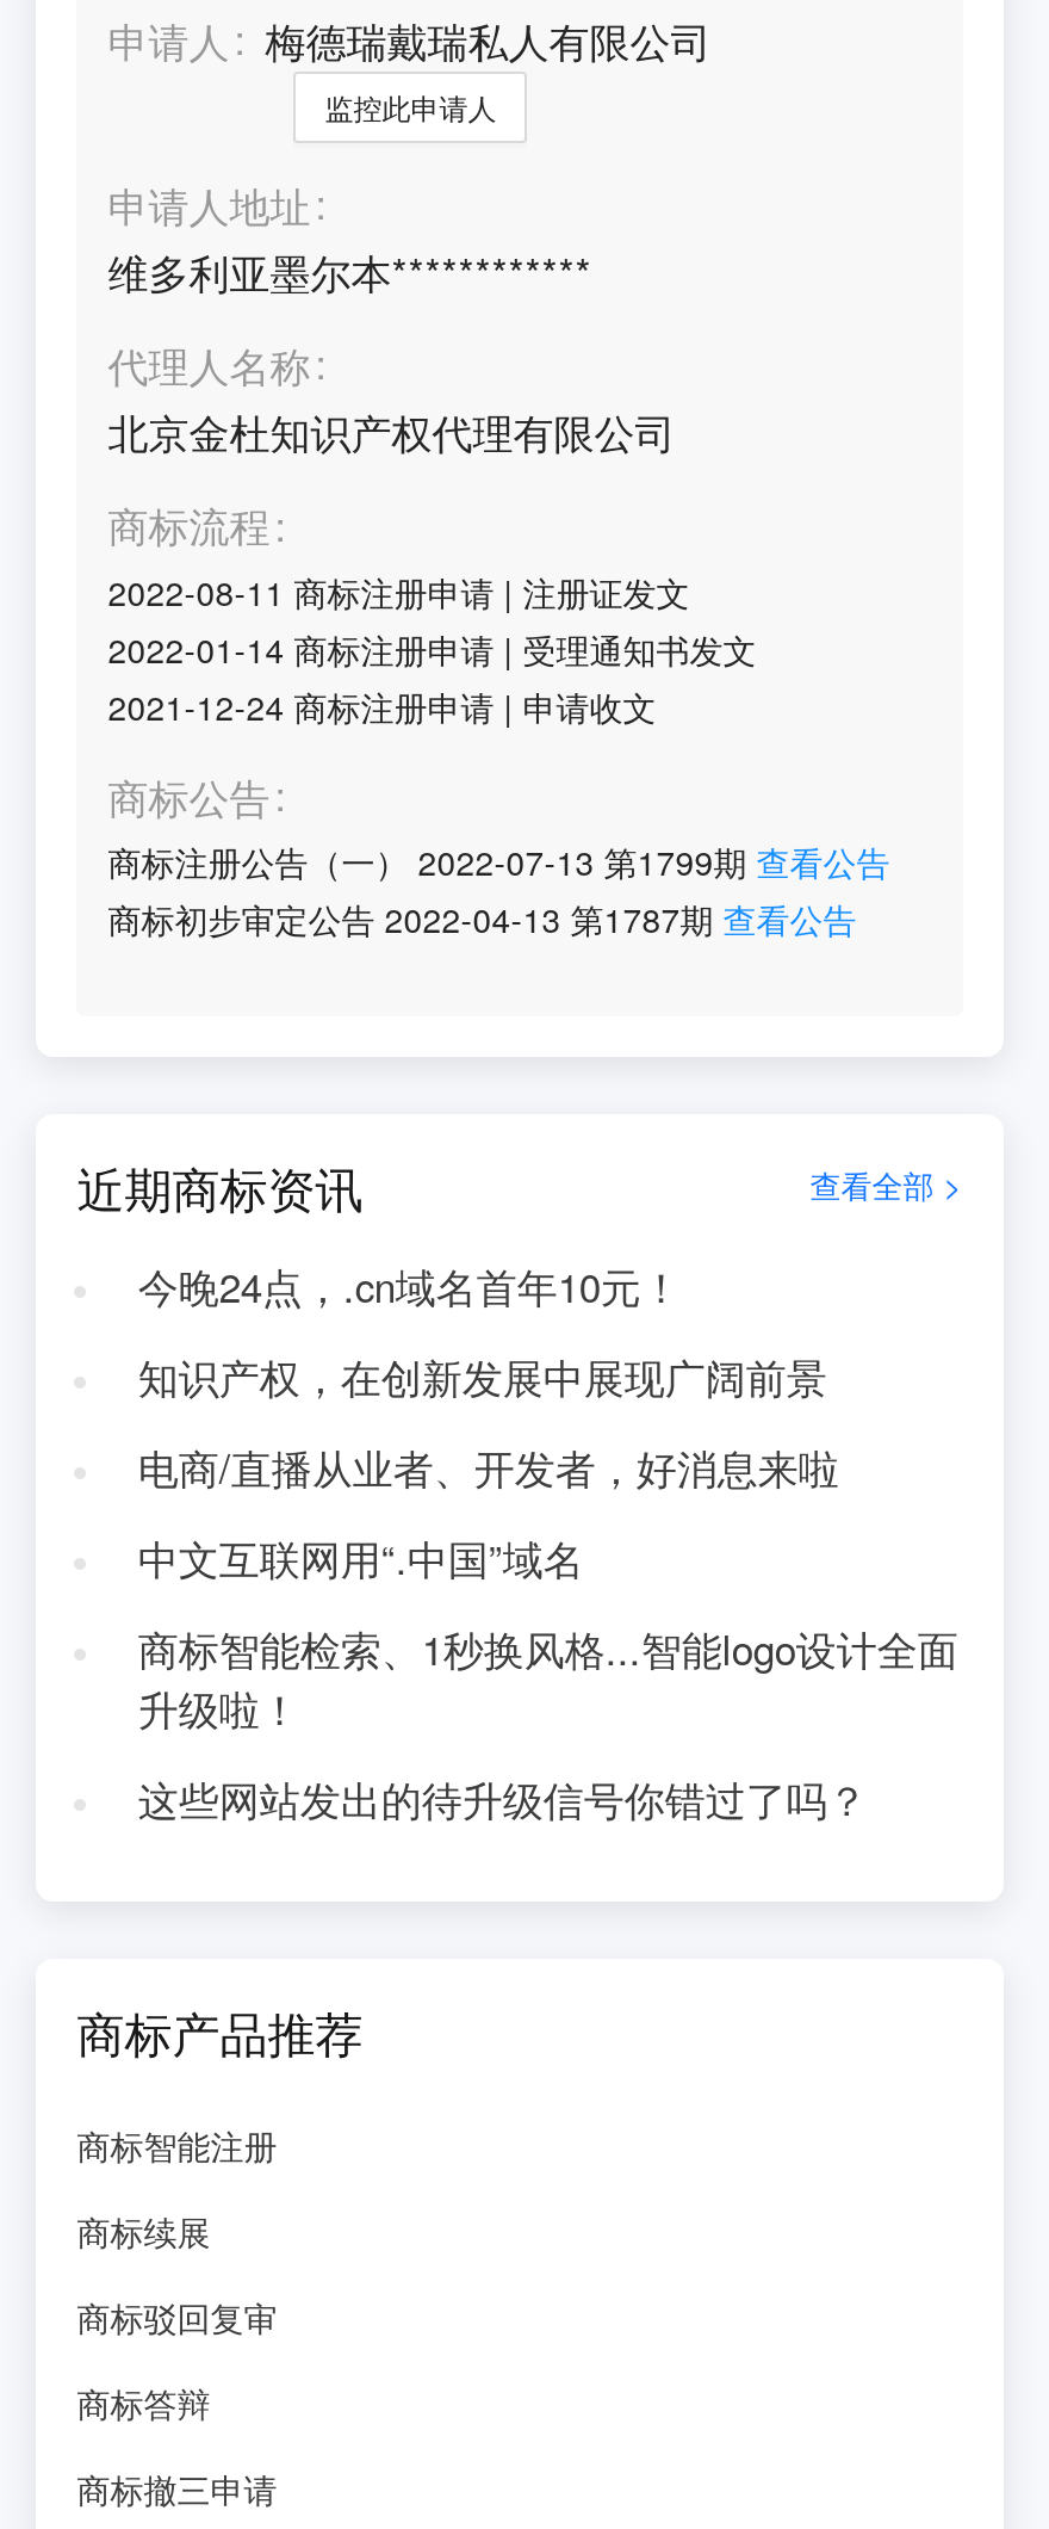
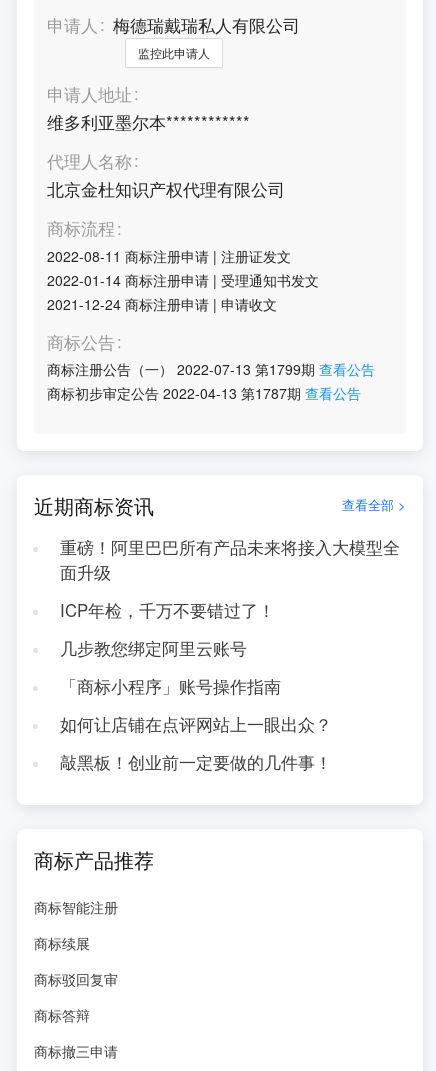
[138,1257,681,1315] 今晚24点，.cn域名首年10元！ -> [60,535,400,584] 重磅！阿里巴巴所有产品未来将接入大模型全 | 面升级
[138,1348,827,1405] 知识产权，在创新发展中展现广阔前景 -> [60,598,275,622] ICP年检，千万不要错过了！
[138,1439,839,1496] 电商/直播从业者、开发者，好消息来啦 -> [60,636,247,660] 几步教您绑定阿里云账号
[138,1529,584,1587] 中文互联网用“.中国”域名 -> [60,674,281,698] 「商标小程序」账号操作指南
[138,1620,958,1737] 商标智能检索、1秒换风格...智能logo设计全面 | 升级啦！ -> [60,712,332,736] 如何让店铺在点评网站上一眼出众？
[138,1770,867,1827] 这些网站发出的待升级信号你错过了吗？ -> [60,750,332,774] 敲黑板！创业前一定要做的几件事！

